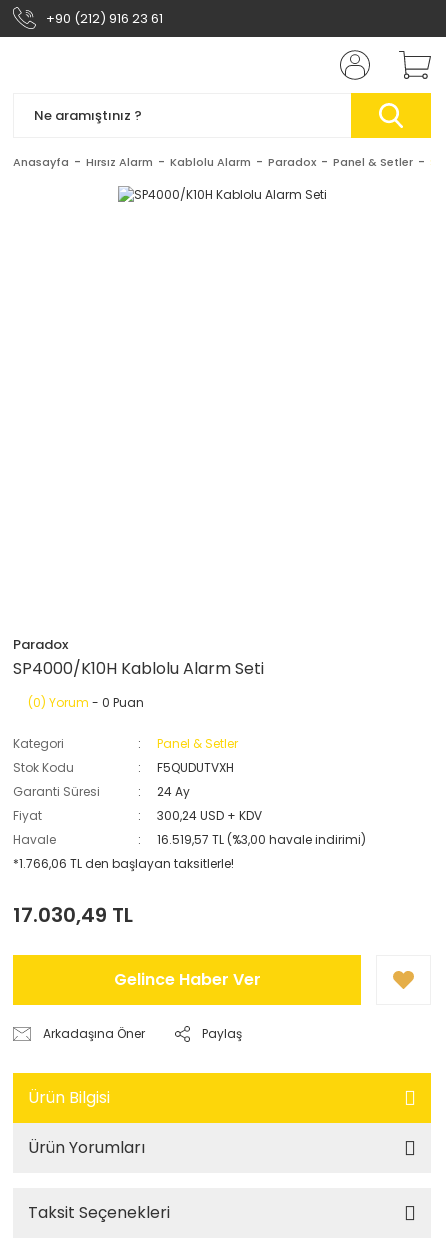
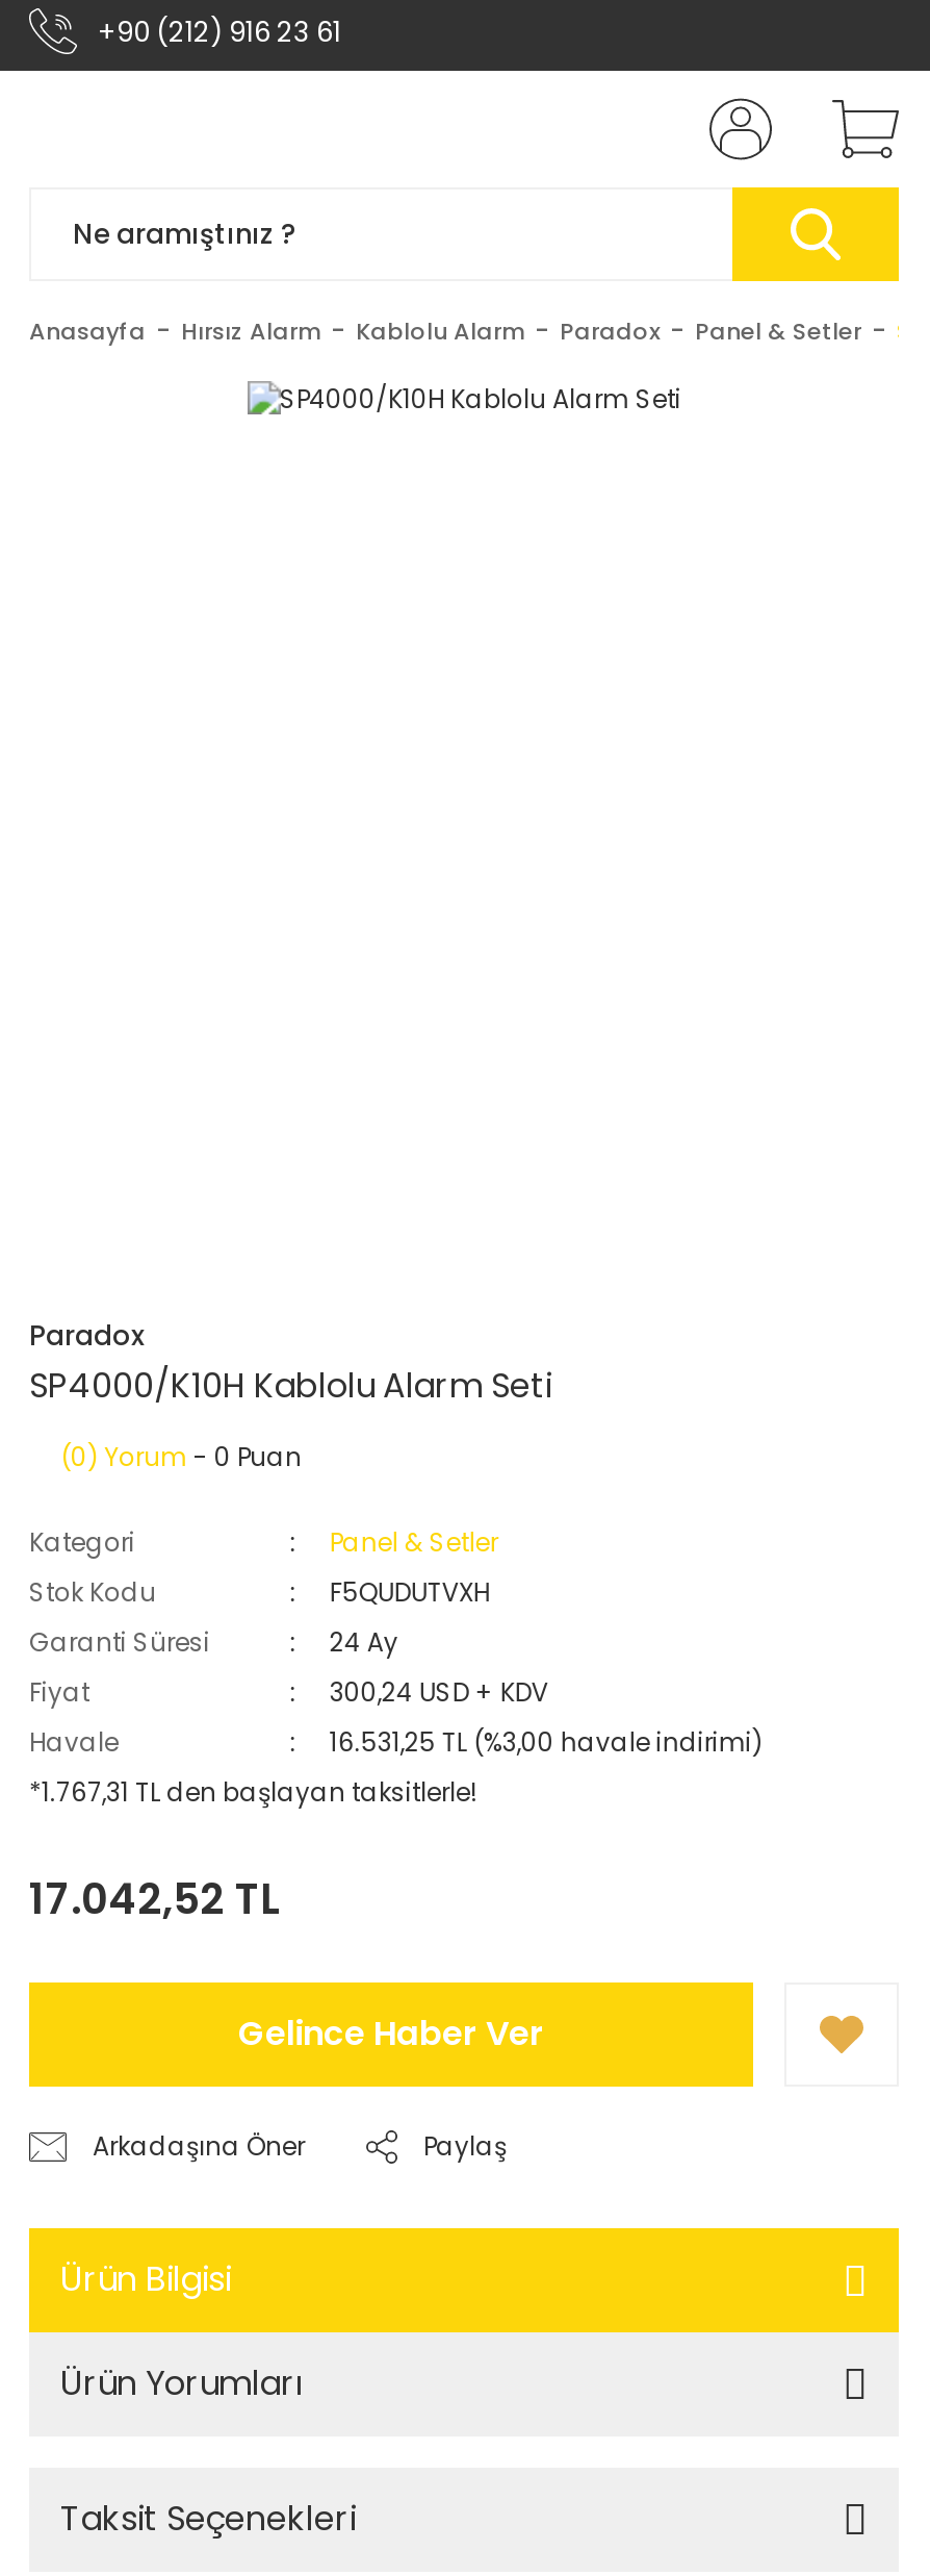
[157,831,366,848] 16.519,57 TL (%3,00 havale indirimi) -> [330,1724,762,1760] 16.531,25 TL (%3,00 havale indirimi)
[13,855,234,872] *1.766,06 TL den başlayan taksitlerle! -> [29,1774,476,1810] *1.767,31 TL den başlayan taksitlerle!
[13,901,133,929] 17.030,49 TL -> [29,1870,279,1928] 17.042,52 TL

